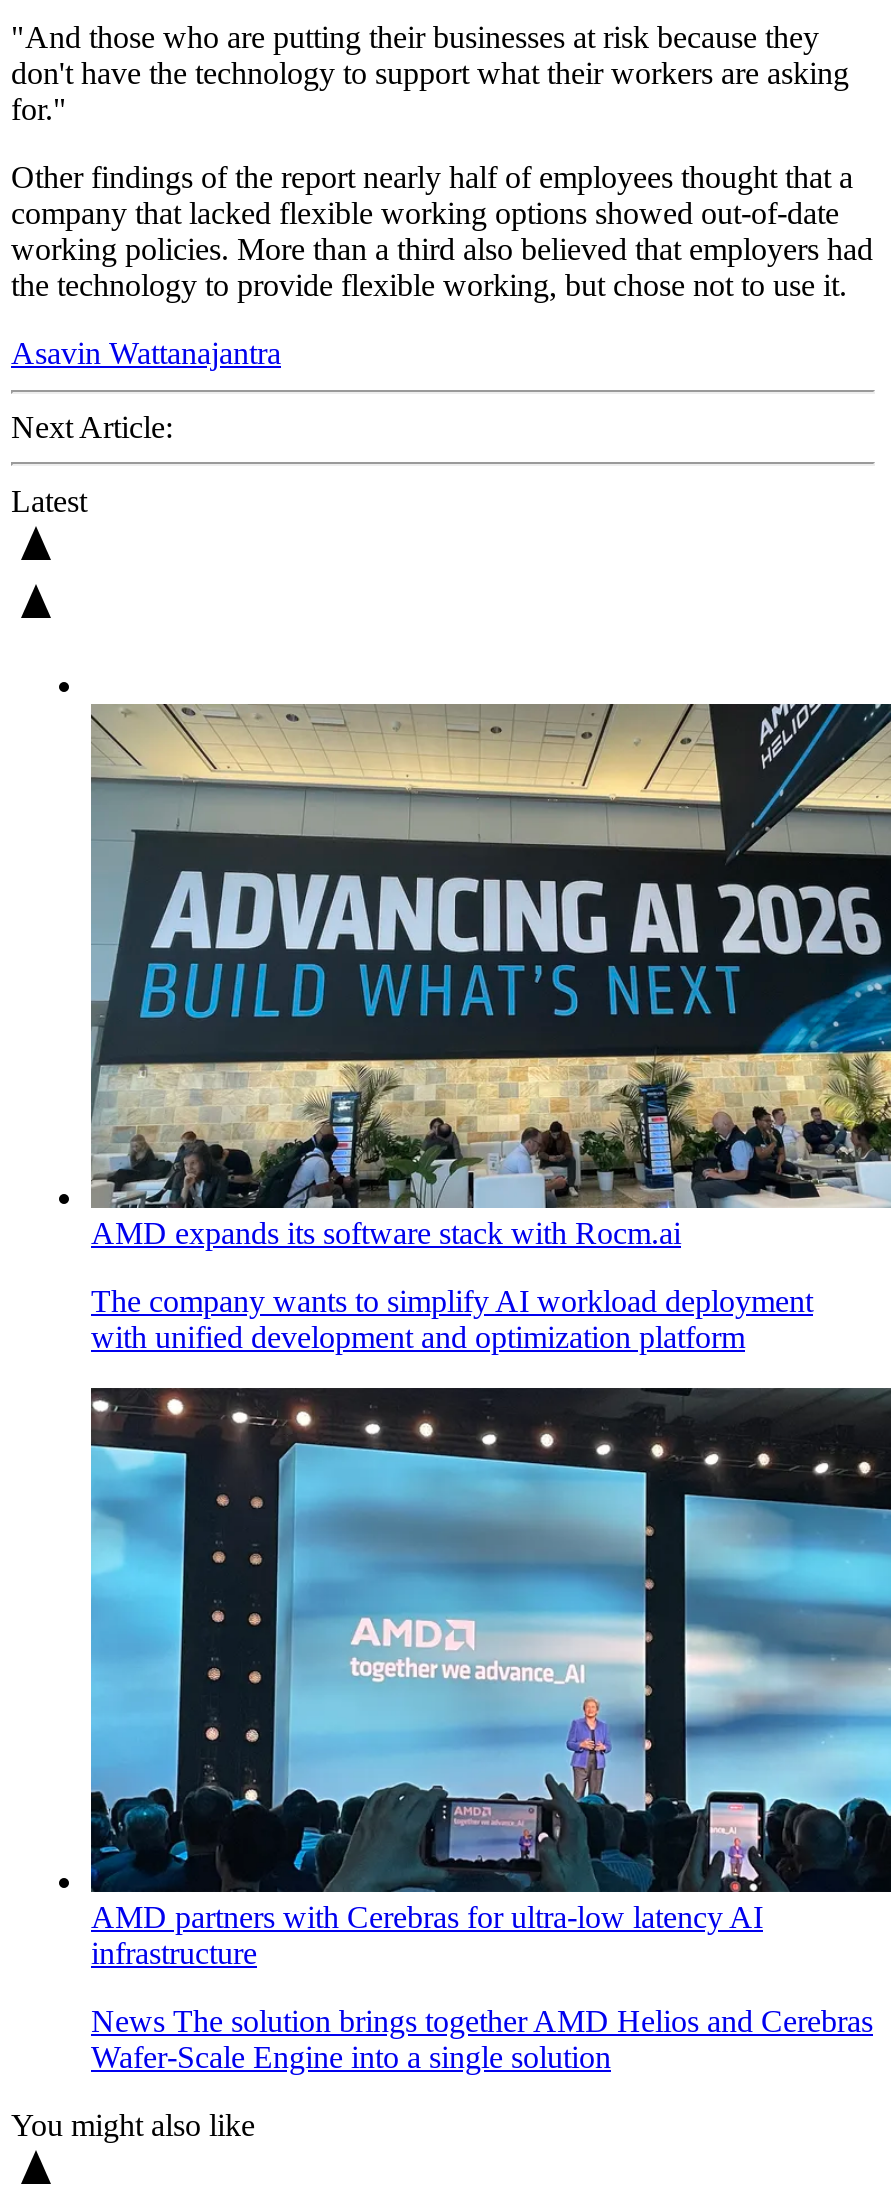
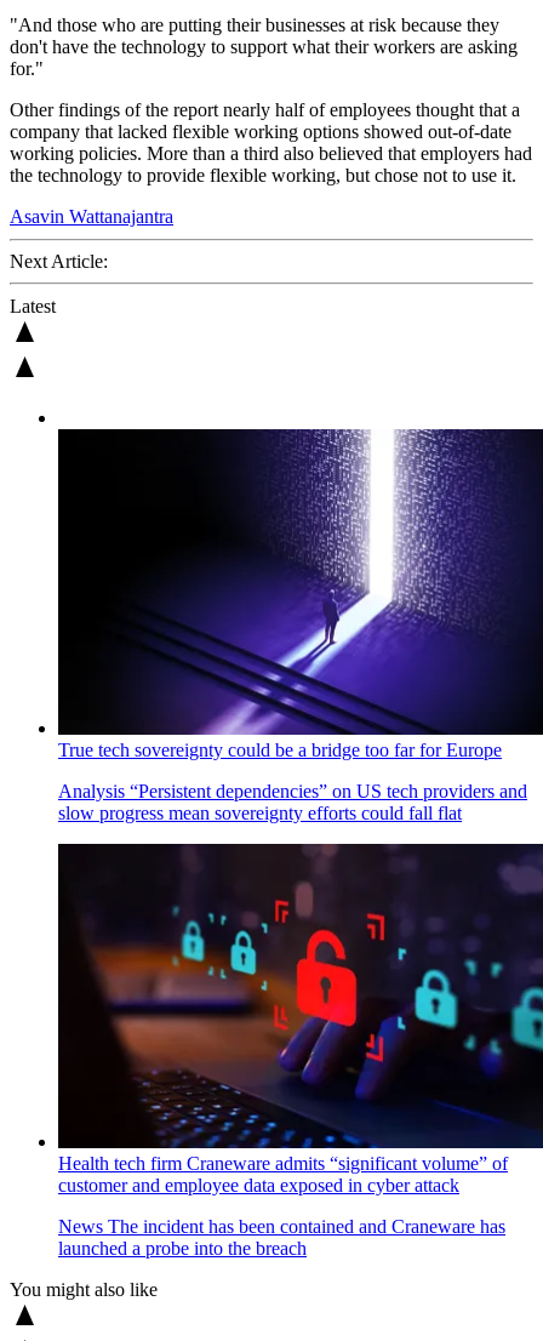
[89,702,885,1249] [image] | AMD expands its software stack with Rocm.ai -> [57,428,539,760] [image] | True tech sovereignty could be a bridge too far for Europe
[91,1283,813,1353] The company wants to simplify AI workload deployment | with unified development and optimization platform -> [58,780,527,823] Analysis “Persistent dependencies” on US tech providers and | slow progress mean sovereignty efforts could fall flat
[89,1388,885,1969] [image] | AMD partners with Cerebras for ultra-low latency AI | infrastructure -> [57,844,539,1196] [image] | Health tech firm Craneware admits “significant volume” of | customer and employee data exposed in cyber attack
[91,2003,873,2073] News The solution brings together AMD Helios and Cerebras | Wafer-Scale Engine into a single solution -> [58,1217,505,1259] News The incident has been contained and Craneware has | launched a probe into the breach

